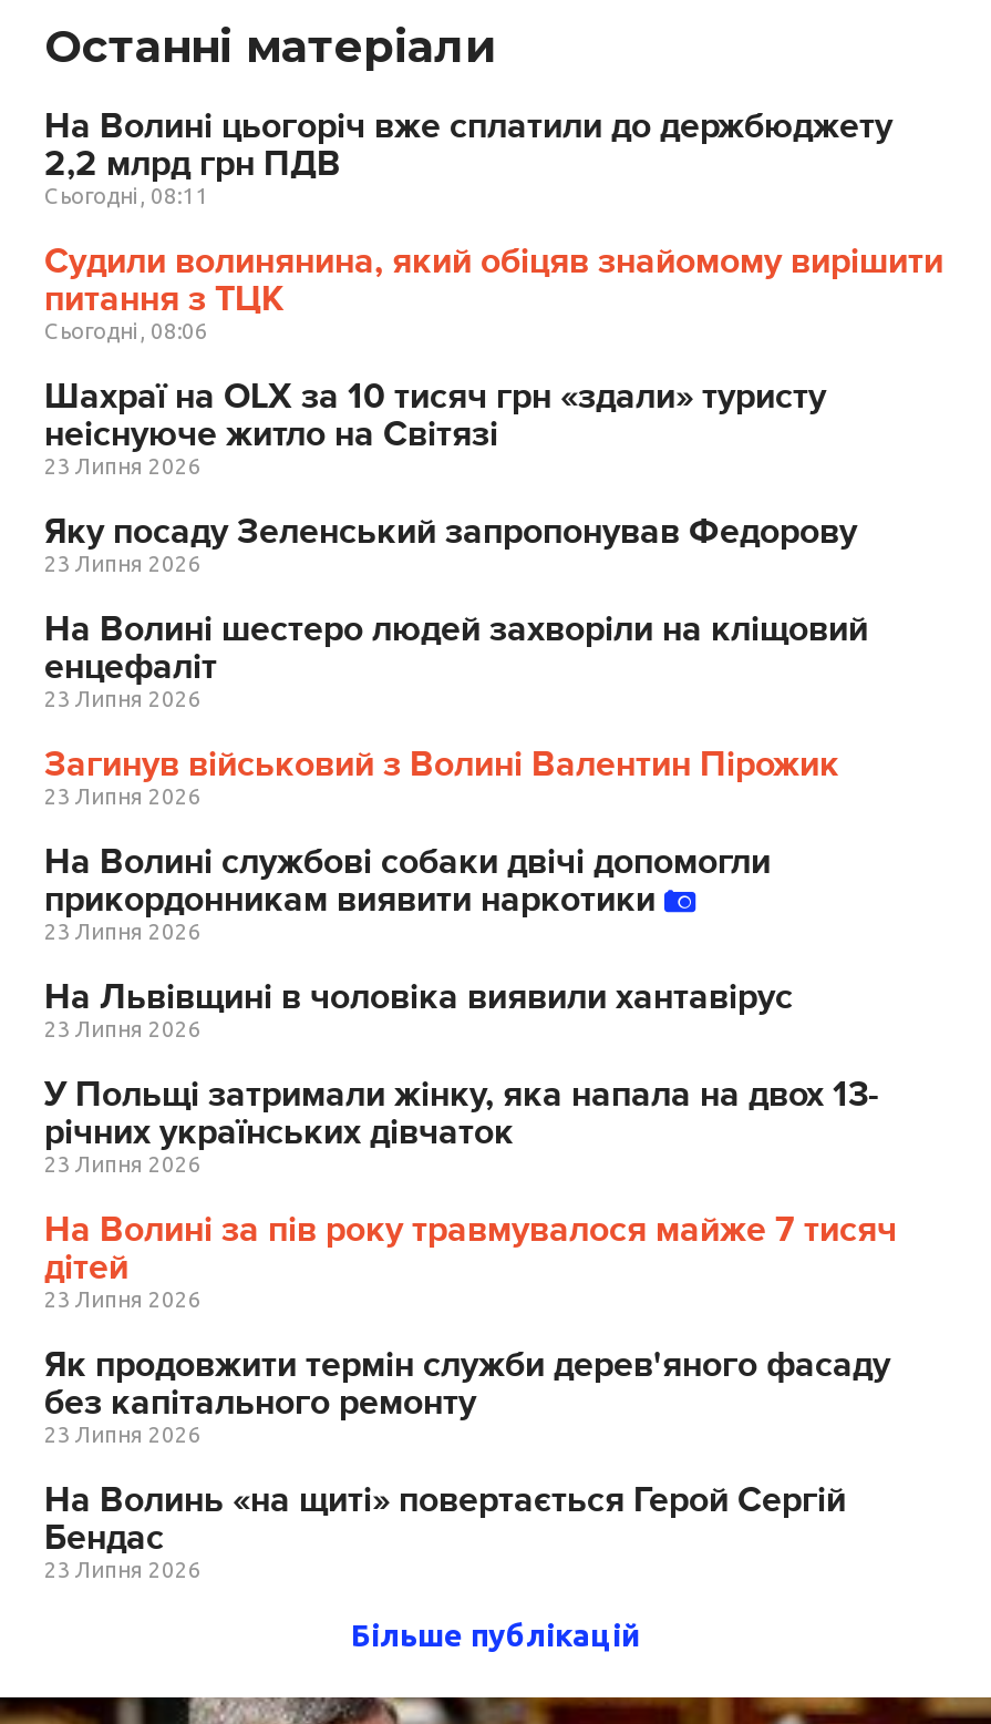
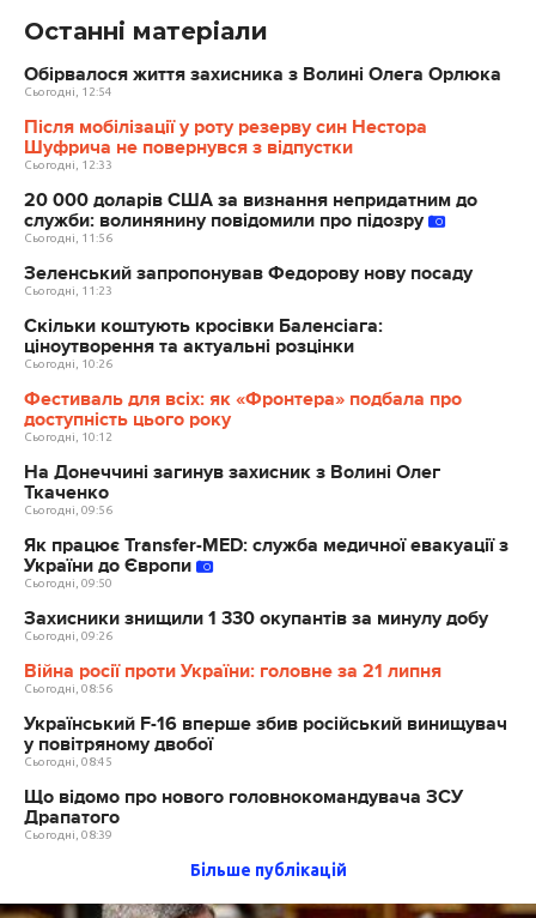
[44,106,892,208] На Волині цьогоріч вже сплатили до держбюджету | 2,2 млрд грн ПДВ | Сьогодні, 08:11 -> [24,64,501,98] Обірвалося життя захисника з Волині Олега Орлюка | Сьогодні, 12:54
[44,242,943,343] Судили волинянина, який обіцяв знайомому вирішити | питання з ТЦК | Сьогодні, 08:06 -> [24,116,427,171] Після мобілізації у роту резерву син Нестора | Шуфрича не повернувся з відпустки | Сьогодні, 12:33
[44,377,826,479] Шахраї на OLX за 10 тисяч грн «здали» туристу | неіснуюче житло на Світязі | 23 Липня 2026 -> [24,189,477,244] 20 000 доларів США за визнання непридатним до | служби: волинянину повідомили про підозру | Сьогодні, 11:56
[44,512,857,576] Яку посаду Зеленський запропонував Федорову | 23 Липня 2026 -> [24,262,473,297] Зеленський запропонував Федорову нову посаду | Сьогодні, 11:23
[44,609,868,711] На Волині шестеро людей захворіли на кліщовий | енцефаліт | 23 Липня 2026 -> [24,315,383,370] Скільки коштують кросівки Баленсіага: | ціноутворення та актуальні розцінки | Сьогодні, 10:26
[44,745,839,809] Загинув військовий з Волині Валентин Пірожик | 23 Липня 2026 -> [24,388,462,443] Фестиваль для всіх: як «Фронтера» подбала про | доступність цього року | Сьогодні, 10:12
[44,842,771,944] На Волині службові собаки двічі допомогли | прикордонникам виявити наркотики | 23 Липня 2026 -> [24,461,440,517] На Донеччині загинув захисник з Волині Олег | Ткаченко | Сьогодні, 09:56
[44,977,793,1041] На Львівщині в чоловіка виявили хантавірус | 23 Липня 2026 -> [24,535,508,590] Як працює Transfer-MED: служба медичної евакуації з | України до Європи | Сьогодні, 09:50
[44,1075,879,1177] У Польщі затримали жінку, яка напала на двох 13- | річних українських дівчаток | 23 Липня 2026 -> [24,608,488,642] Захисники знищили 1 330 окупантів за минулу добу | Сьогодні, 09:26
[44,1210,897,1312] На Волині за пів року травмувалося майже 7 тисяч | дітей | 23 Липня 2026 -> [24,660,441,695] Війна росії проти України: головне за 21 липня | Сьогодні, 08:56
[44,1345,890,1447] Як продовжити термін служби дерев'яного фасаду | без капітального ремонту | 23 Липня 2026 -> [24,713,507,768] Український F-16 вперше збив російський винищувач | у повітряному двобої | Сьогодні, 08:45
[44,1480,846,1582] На Волинь «на щиті» повертається Герой Сергій | Бендас | 23 Липня 2026 -> [24,786,463,841] Що відомо про нового головнокомандувача ЗСУ | Драпатого | Сьогодні, 08:39

